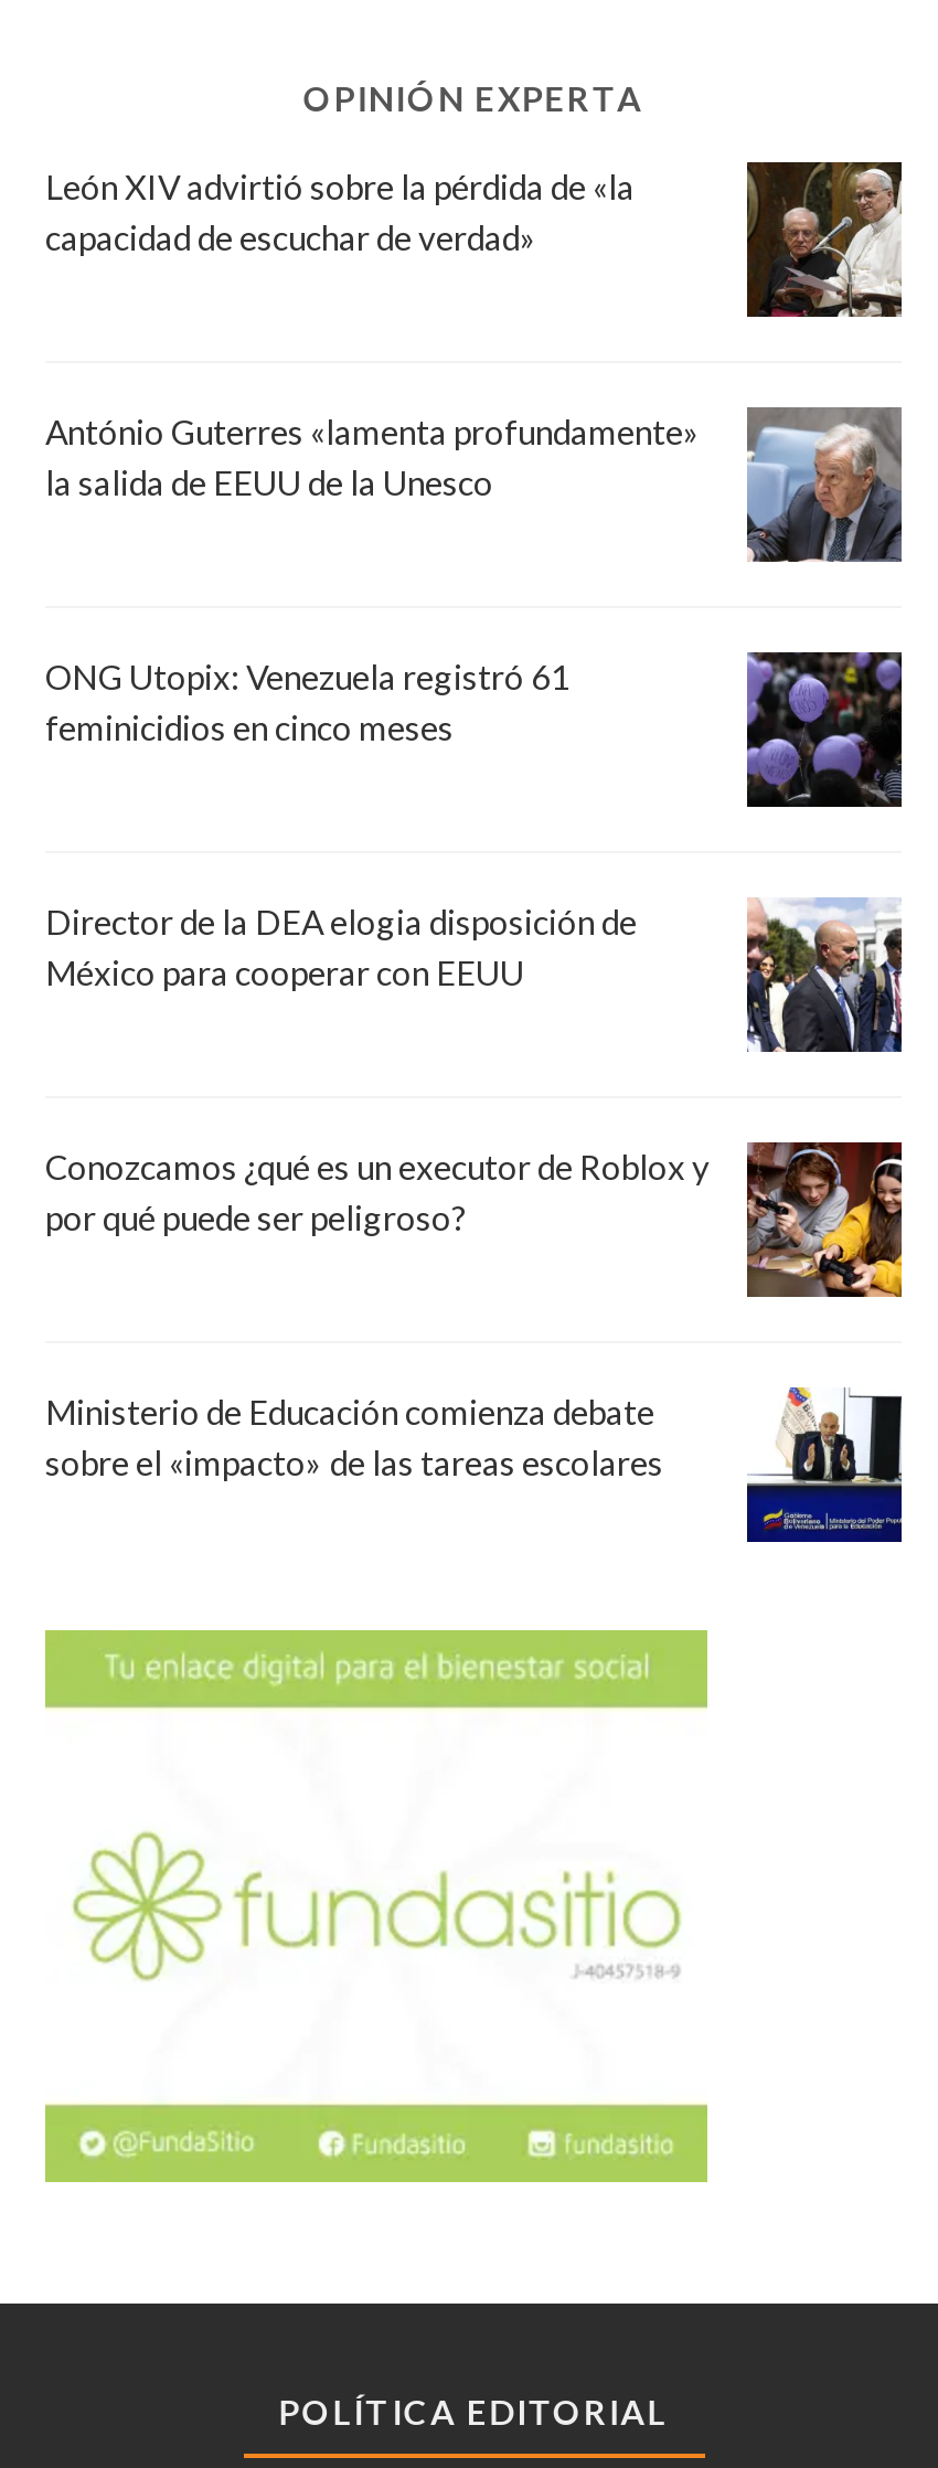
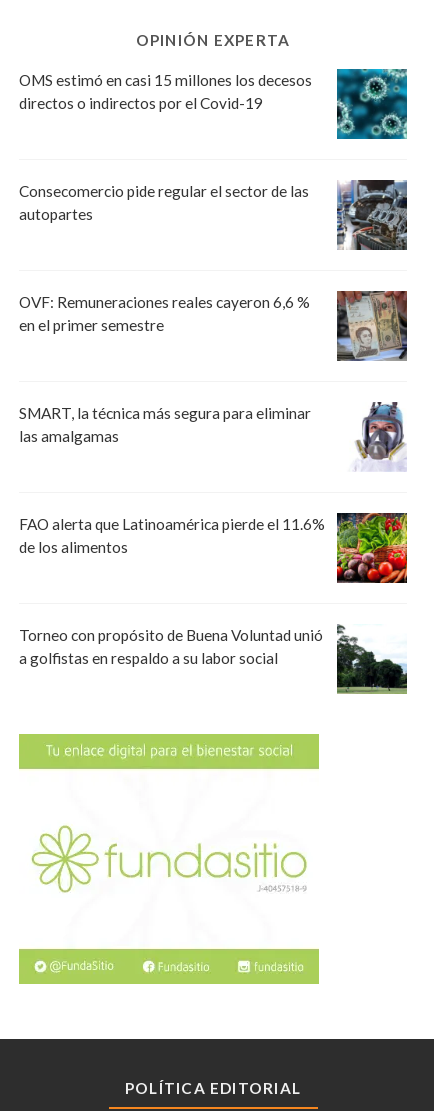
[45,166,635,257] León XIV advirtió sobre la pérdida de «la | capacidad de escuchar de verdad» -> [19,71,312,112] OMS estimó en casi 15 millones los decesos | directos o indirectos por el Covid-19
[745,160,904,319] [image] -> [336,68,408,140] [image]
[45,405,904,564] [image] | António Guterres «lamenta profundamente» | la salida de EEUU de la Unesco -> [19,180,408,250] [image] | Consecomercio pide regular el sector de las | autopartes
[45,657,571,747] ONG Utopix: Venezuela registró 61 | feminicidios en cinco meses -> [19,293,310,334] OVF: Remuneraciones reales cayeron 6,6 % | en el primer semestre
[745,650,904,809] [image] -> [336,290,408,362] [image]
[45,902,637,992] Director de la DEA elogia disposición de | México para cooperar con EEUU -> [19,404,311,445] SMART, la técnica más segura para eliminar | las amalgamas
[745,897,904,1054] [image] -> [337,401,407,472] [image]
[45,1140,904,1299] [image] | Conozcamos ¿qué es un executor de Roblox y | por qué puede ser peligroso? -> [19,512,408,584] [image] | FAO alerta que Latinoamérica pierde el 11.6% | de los alimentos
[45,1385,904,1544] [image] | Ministerio de Educación comienza debate | sobre el «impacto» de las tareas escolares -> [19,624,408,695] [image] | Torneo con propósito de Buena Voluntad unió | a golfistas en respaldo a su labor social

